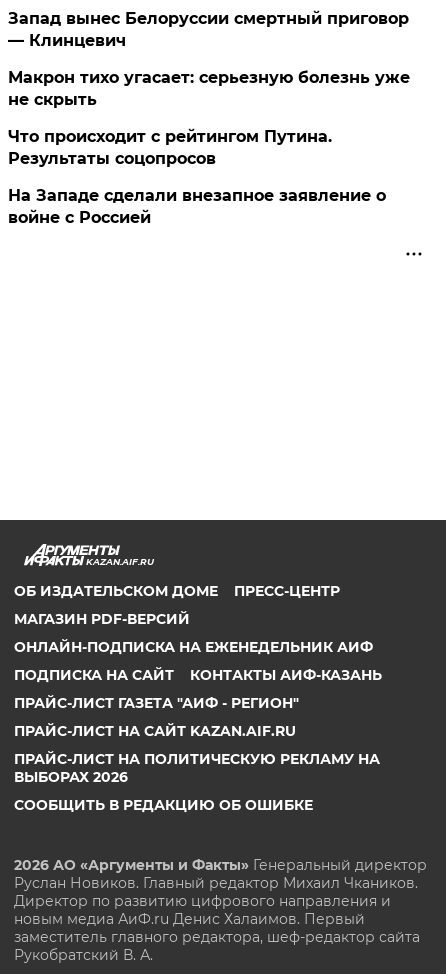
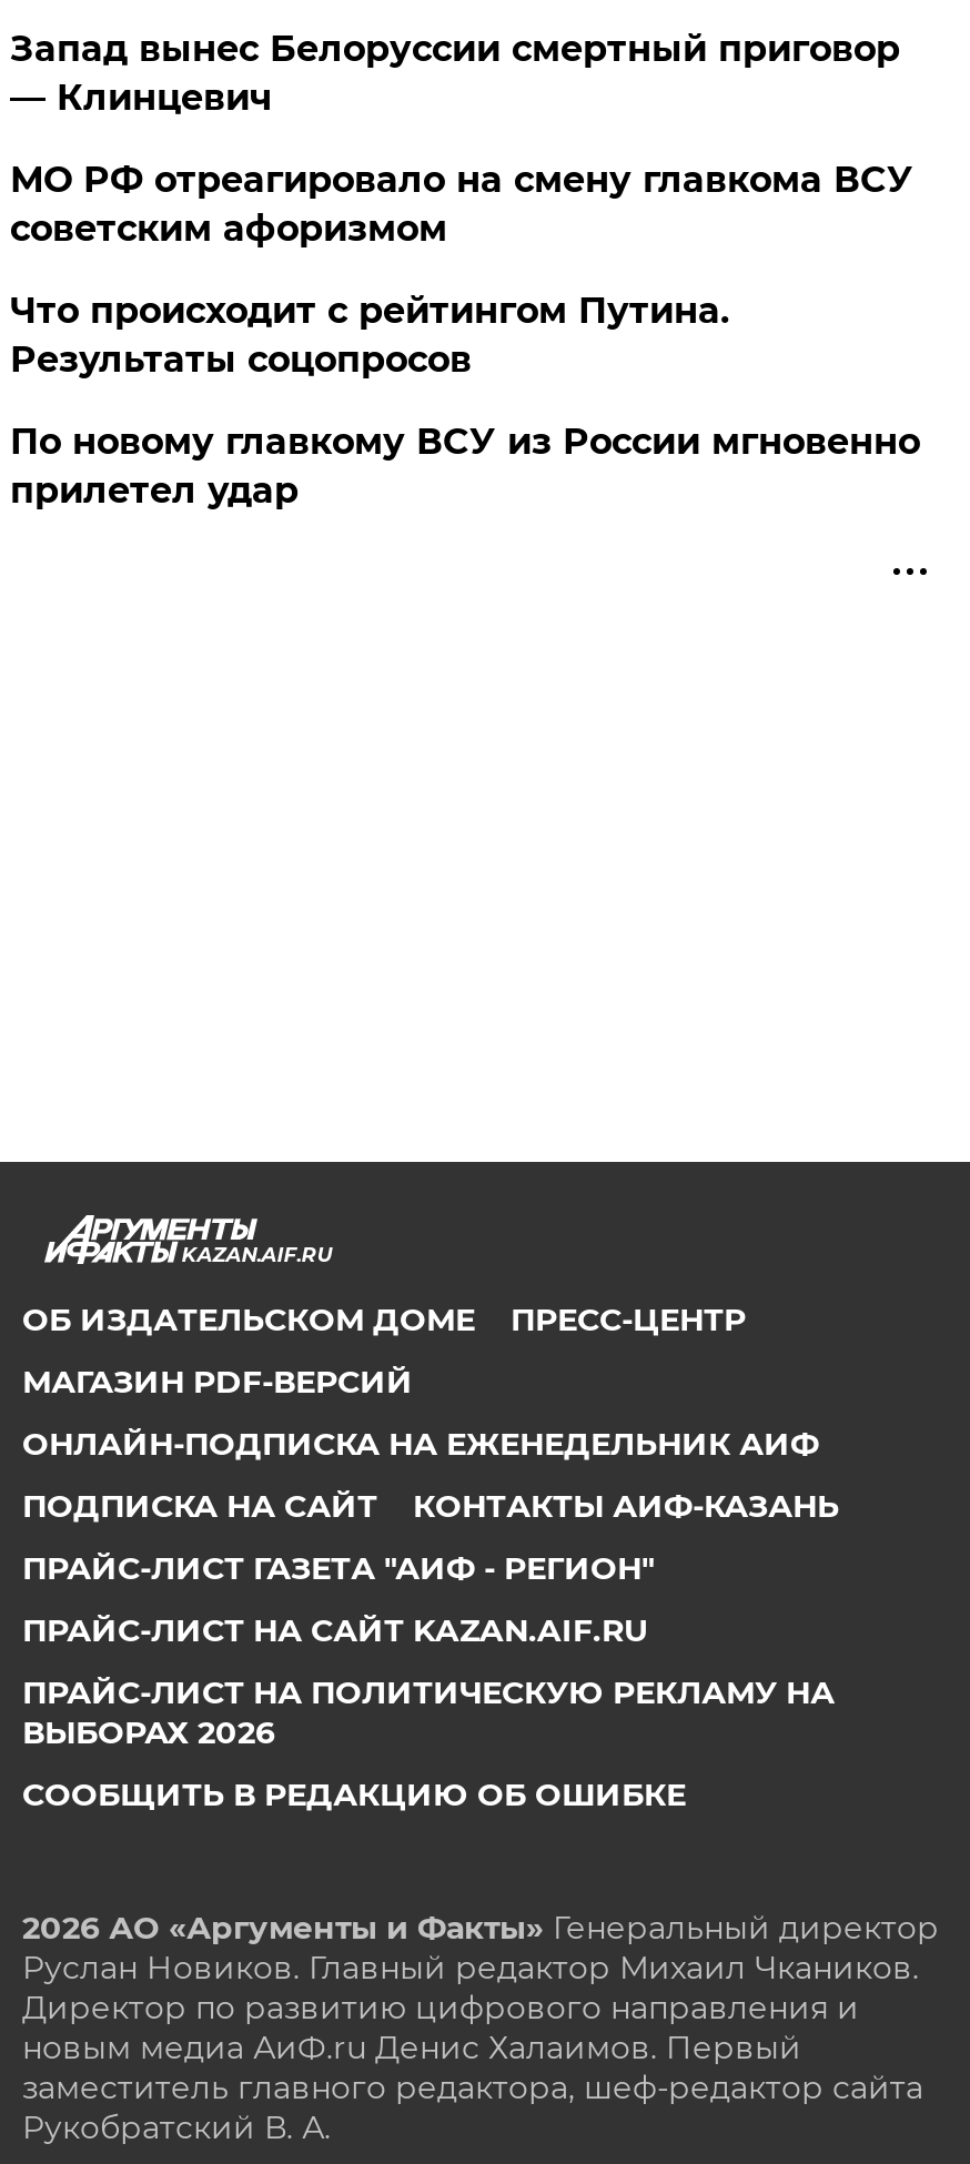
[8,68,410,109] Макрон тихо угасает: серьезную болезнь уже | не скрыть -> [10,159,913,250] МО РФ отреагировало на смену главкома ВСУ | советским афоризмом
[8,186,386,227] На Западе сделали внезапное заявление о | войне с Россией -> [10,421,920,512] По новому главкому ВСУ из России мгновенно | прилетел удар

